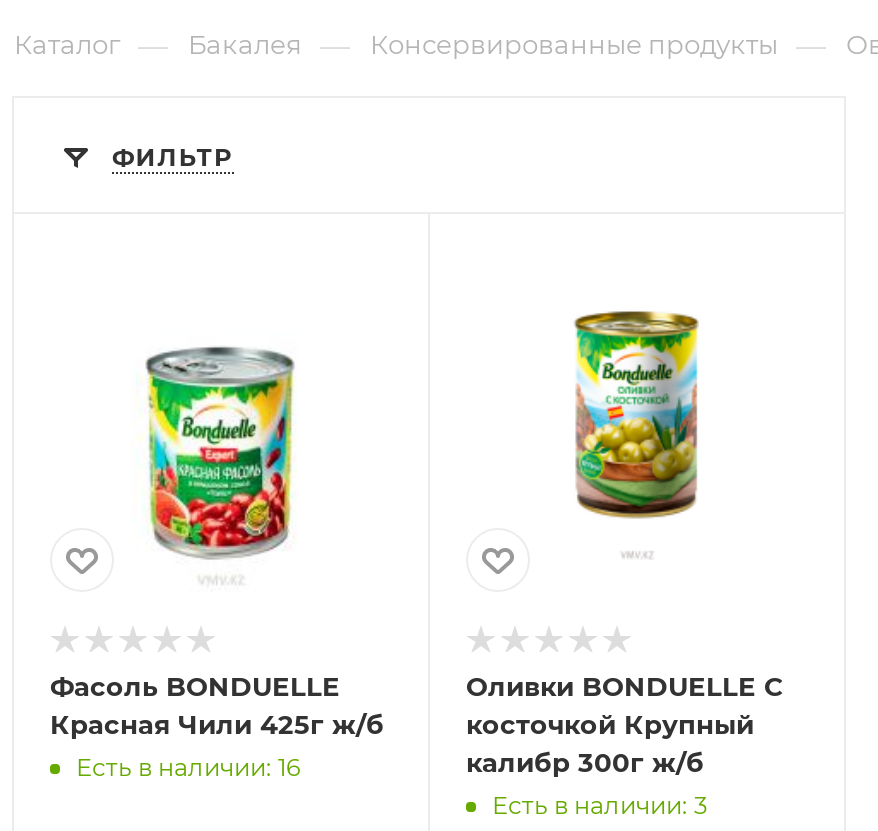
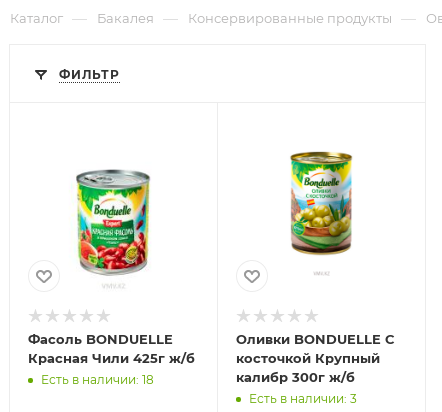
[76,752,300,782] Есть в наличии: 16 -> [41,372,154,387] Есть в наличии: 18

